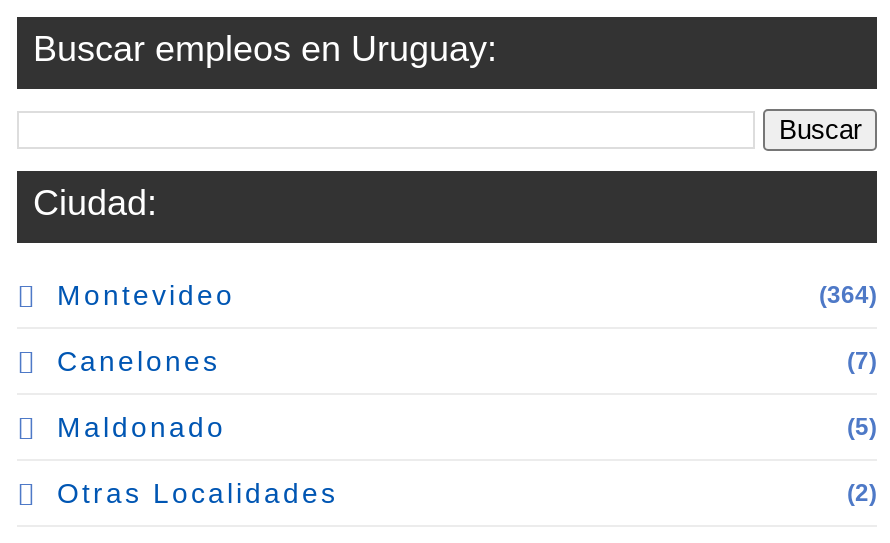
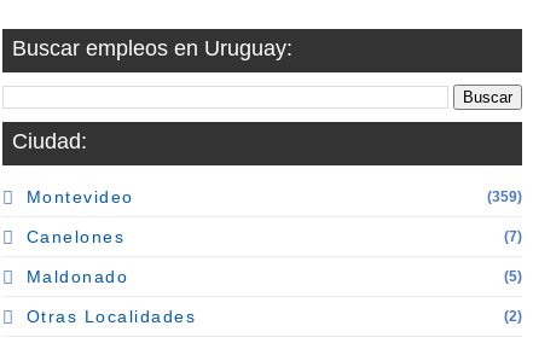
[819,281,877,309] (364) -> [487,188,522,205] (359)

